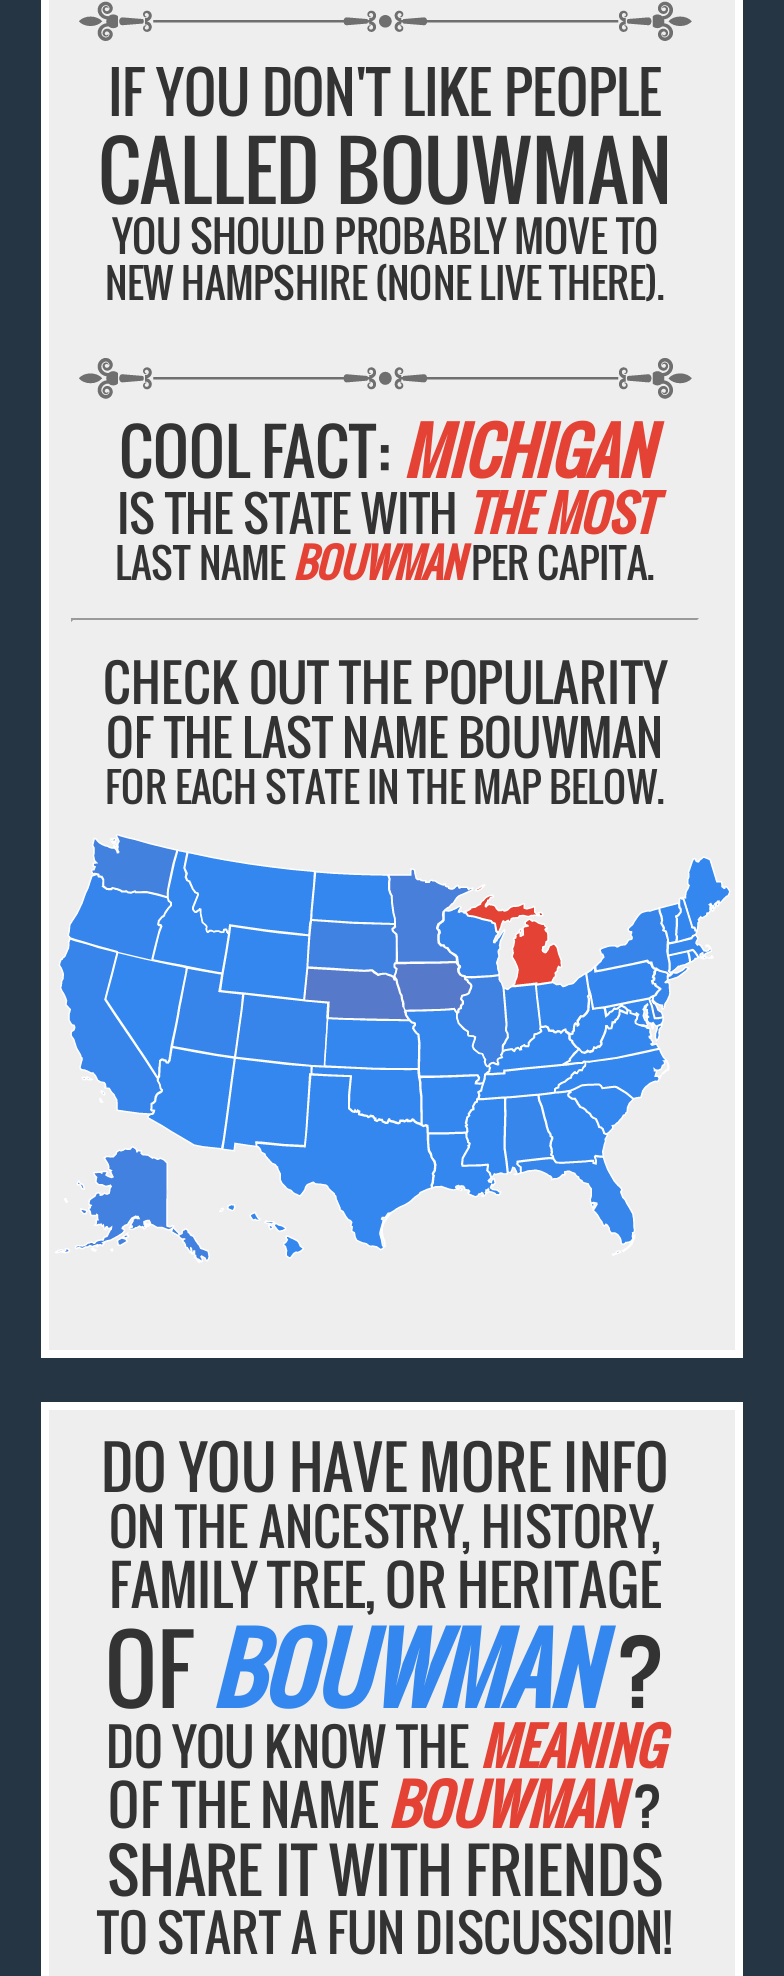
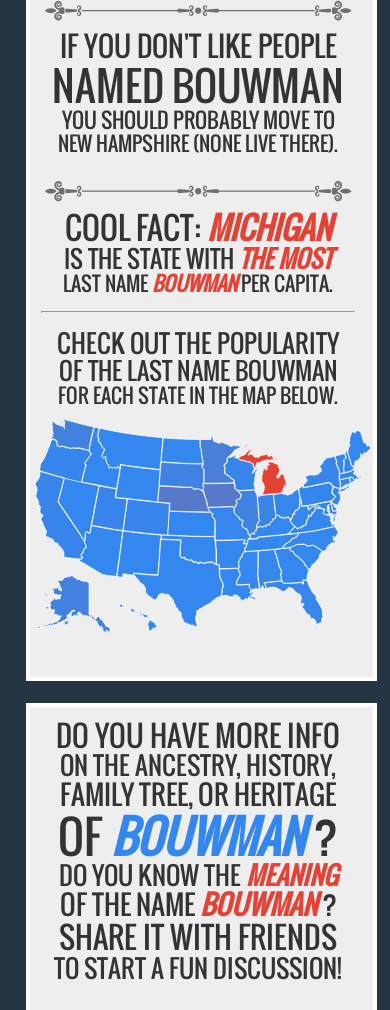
[98,110,672,226] CALLED BOUWMAN -> [52,55,344,115] NAMED BOUWMAN

